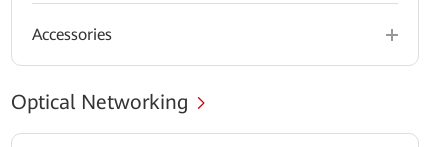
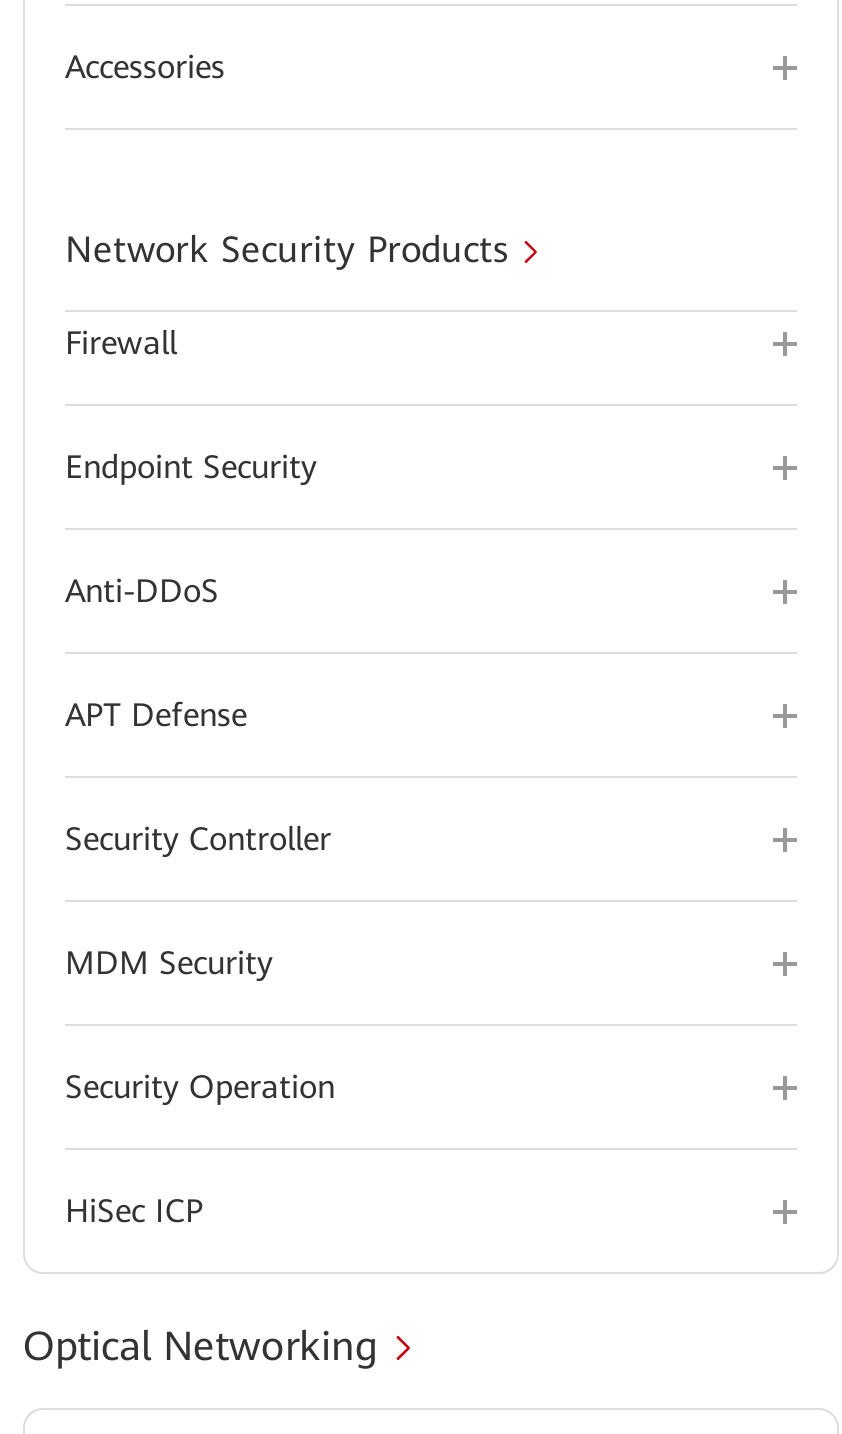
none -> [65,228,509,1230] Network Security Products | Firewall | Endpoint Security | Anti-DDoS | APT Defense | Security Controller | MDM Security | Security Operation | HiSec ICP

